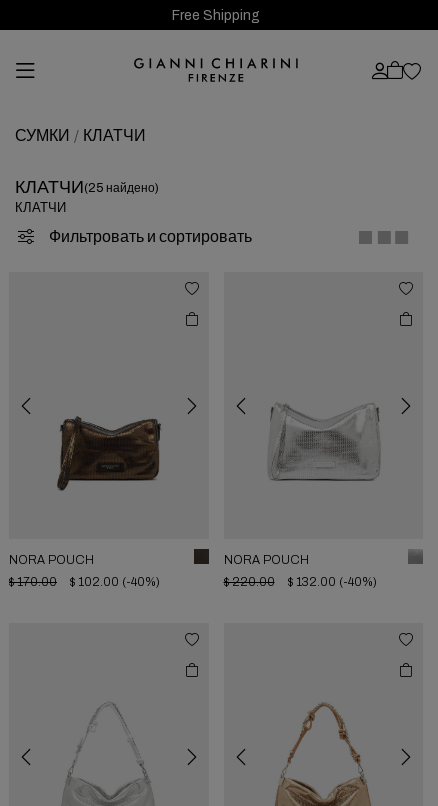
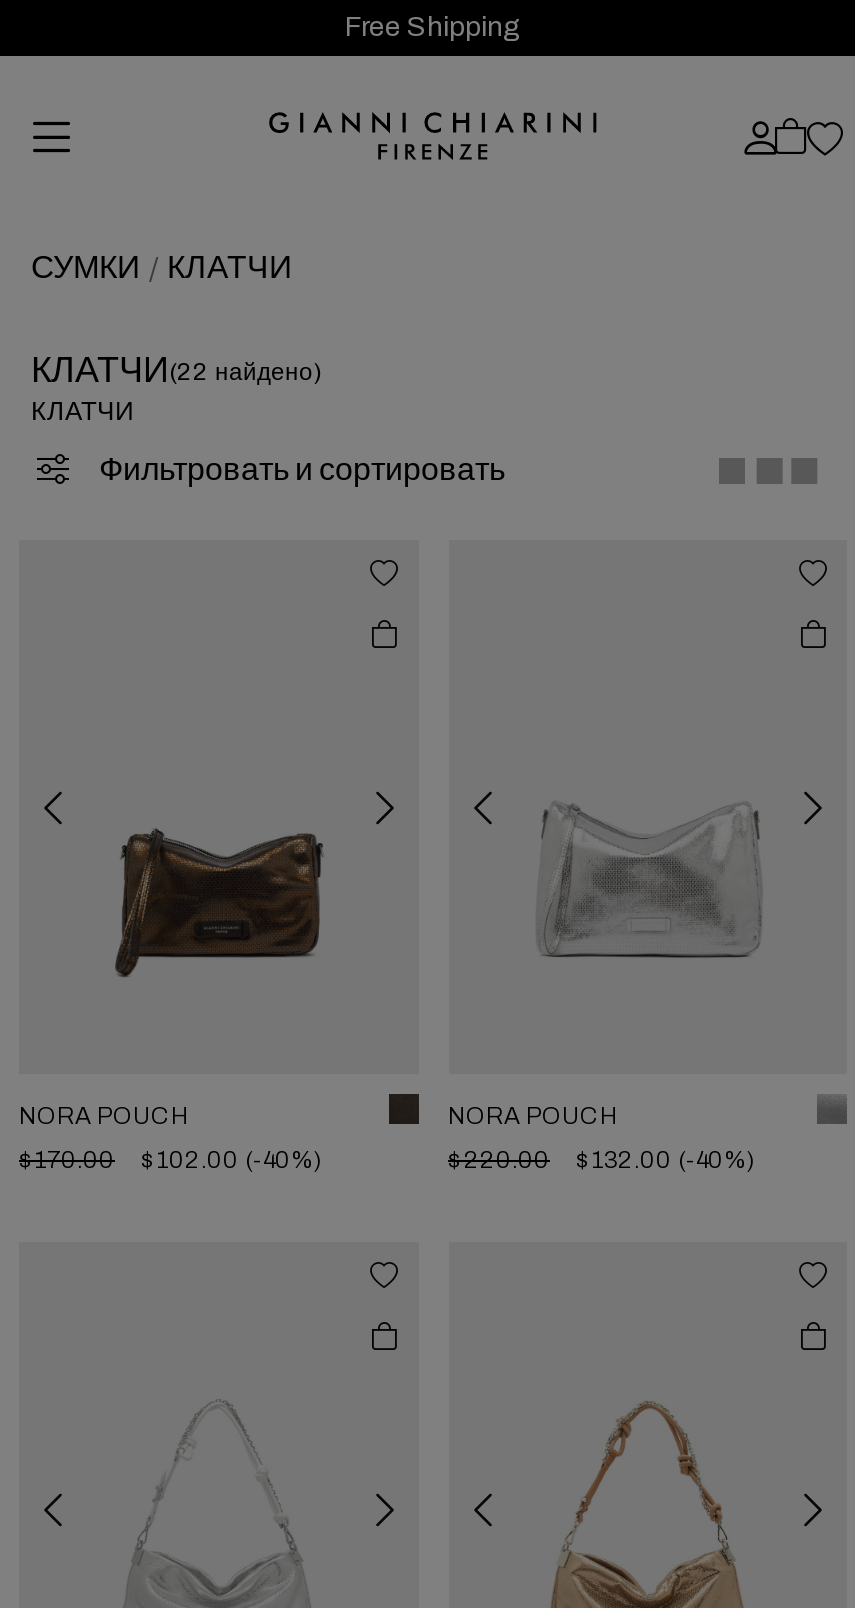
[15,177,159,197] КЛАТЧИ(25 найдено) -> [31,350,321,390] КЛАТЧИ(22 найдено)

